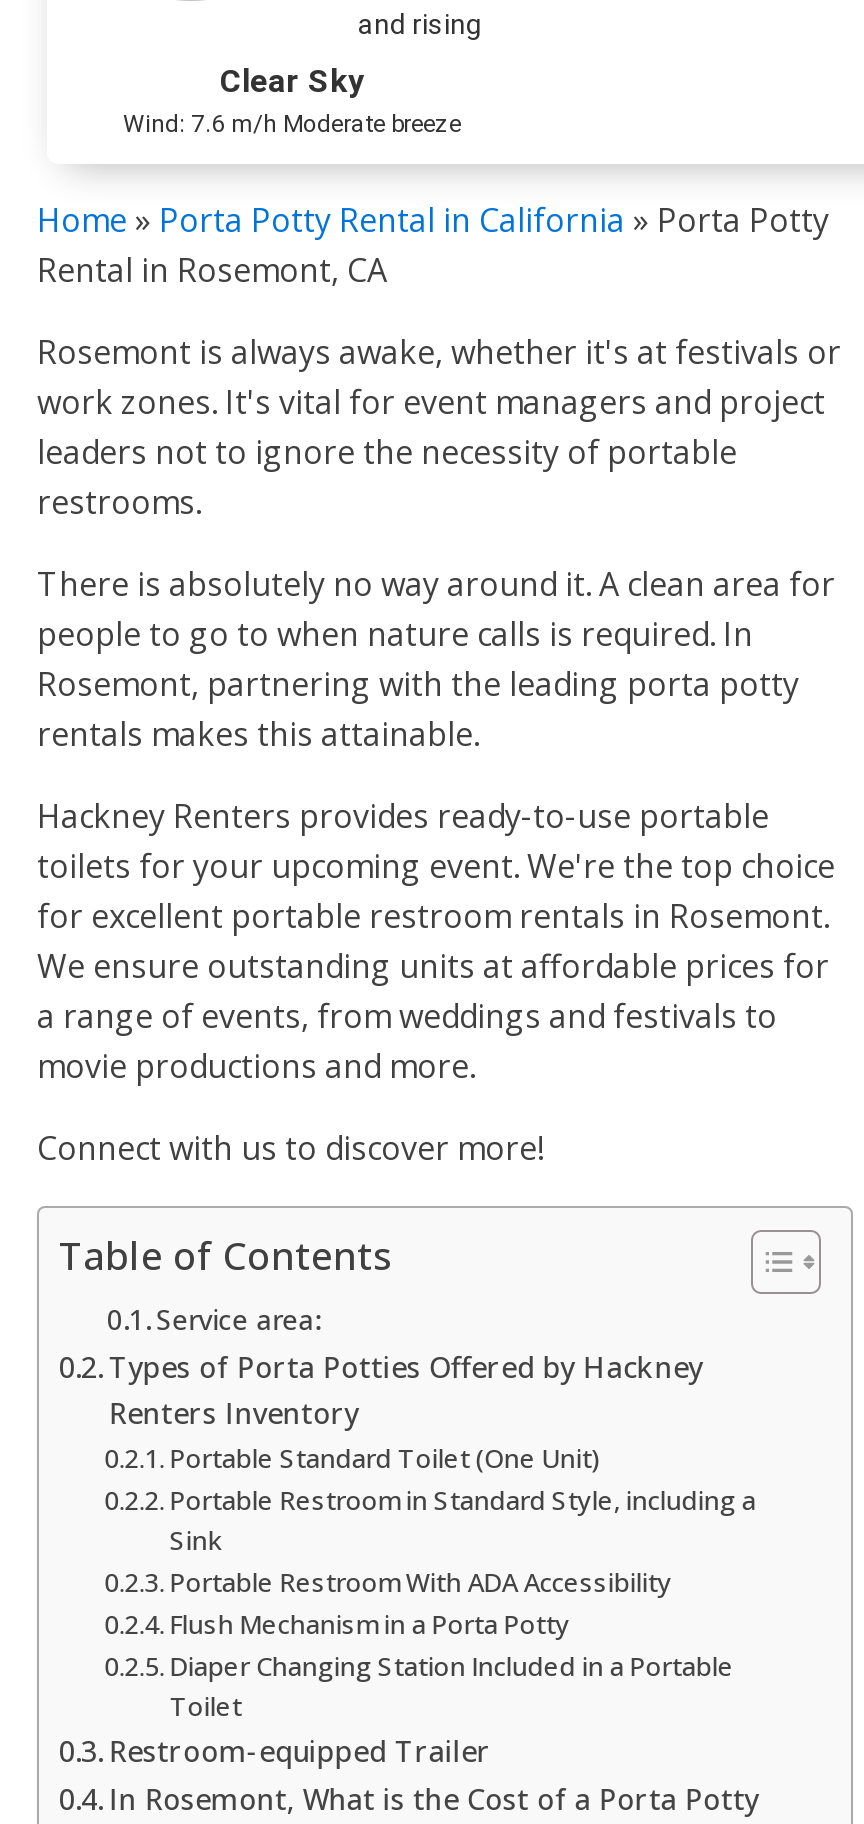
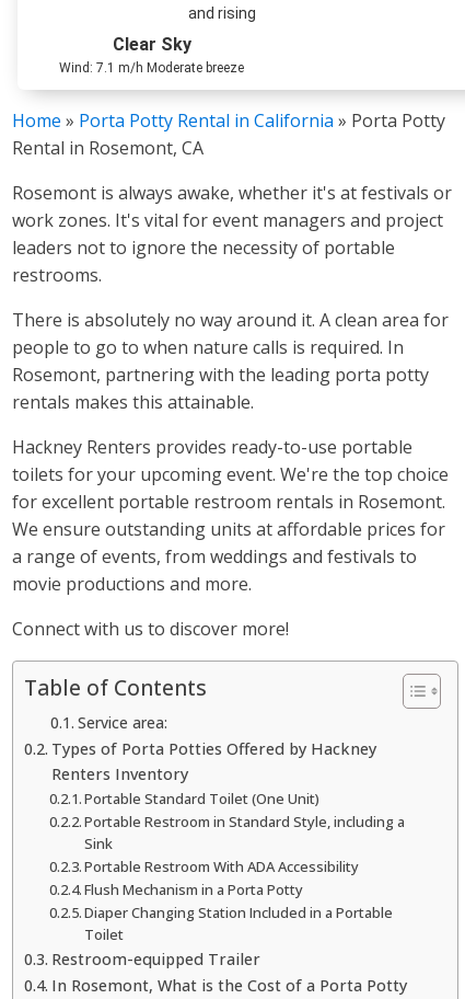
[123,111,461,139] Wind: 7.6 m/h Moderate breeze -> [59,61,244,76] Wind: 7.1 m/h Moderate breeze

